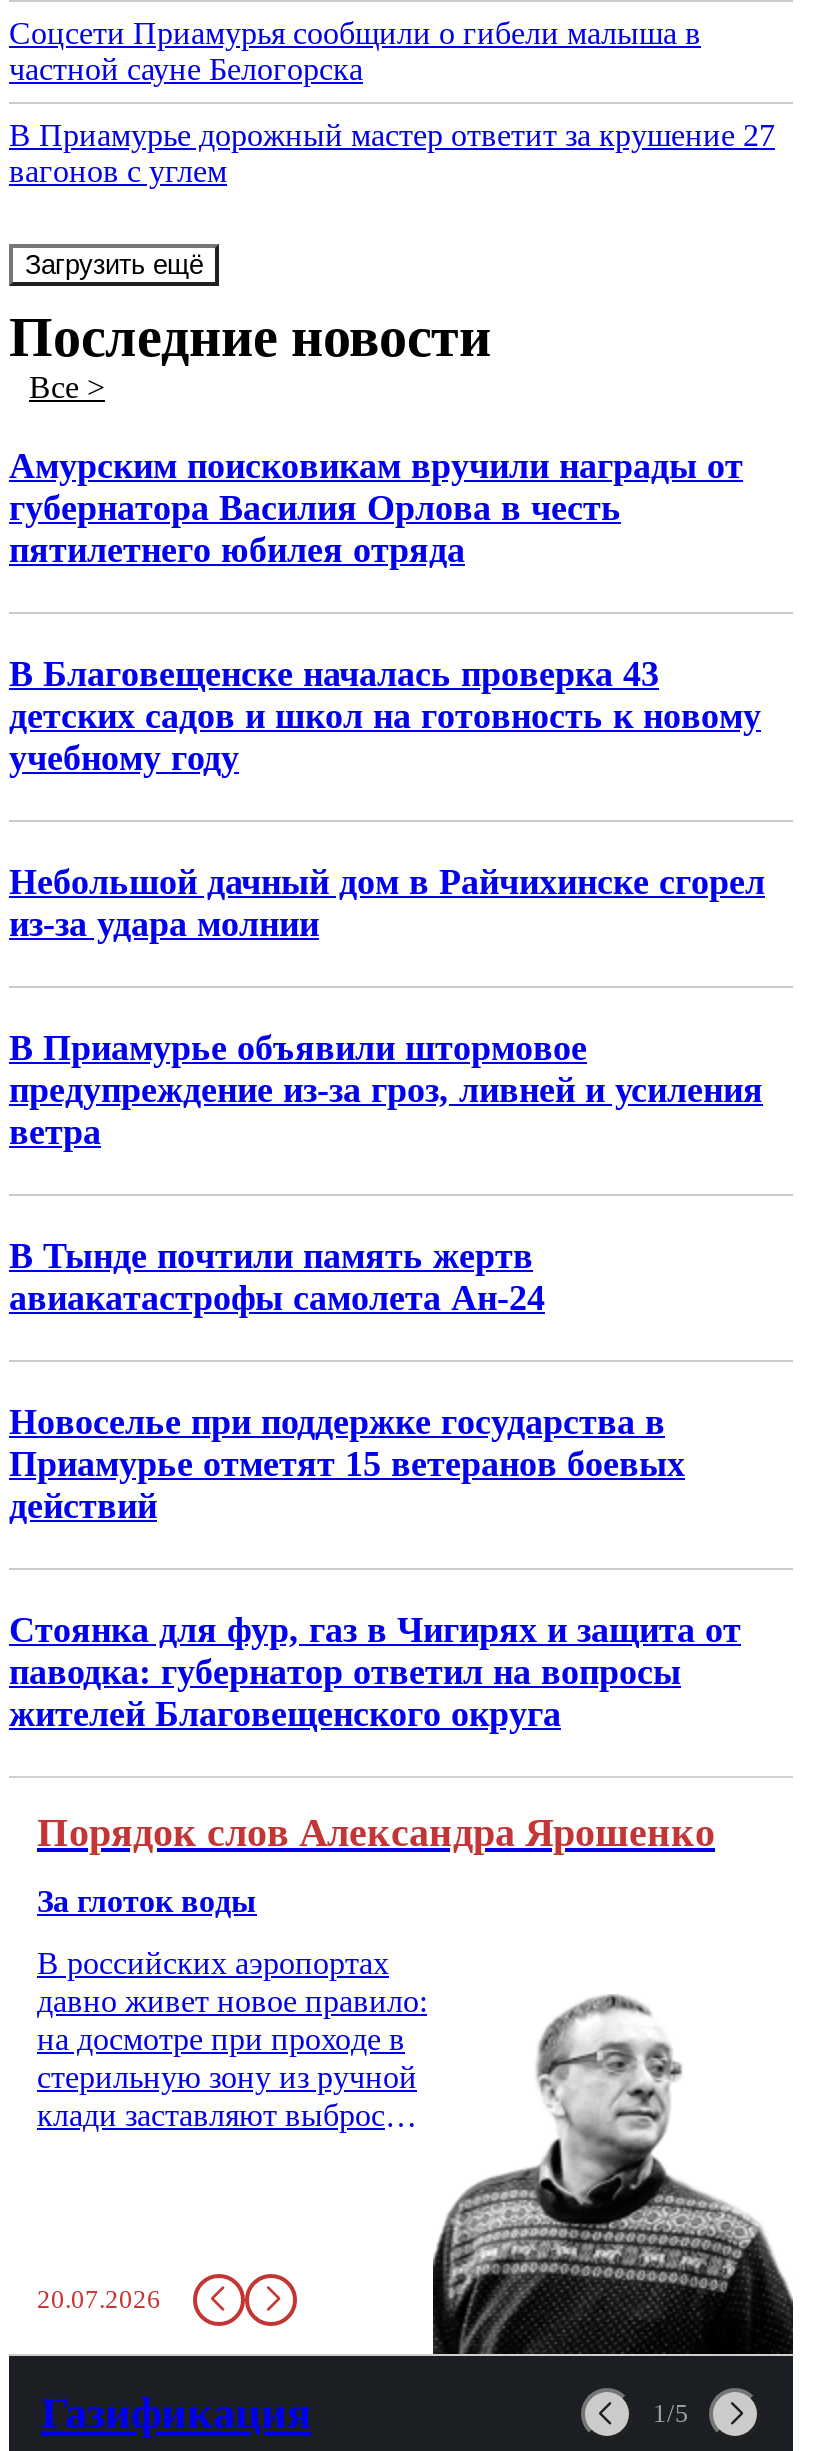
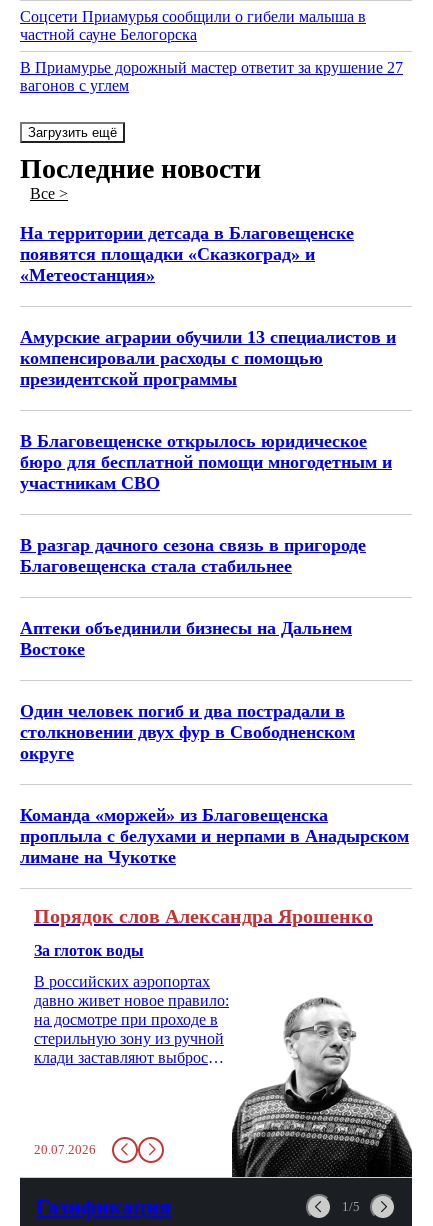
[9,447,743,571] Амурским поисковикам вручили награды от | губернатора Василия Орлова в честь | пятилетнего юбилея отряда -> [20,223,354,285] На территории детсада в Благовещенске | появятся площадки «Сказкоград» и | «Метеостанция»
[9,655,761,779] В Благовещенске началась проверка 43 | детских садов и школ на готовность к новому | учебному году -> [20,327,396,389] Амурские аграрии обучили 13 специалистов и | компенсировали расходы с помощью | президентской программы
[9,863,765,945] Небольшой дачный дом в Райчихинске сгорел | из-за удара молнии -> [20,431,392,493] В Благовещенске открылось юридическое | бюро для бесплатной помощи многодетным и | участникам СВО
[9,1029,763,1153] В Приамурье объявили штормовое | предупреждение из-за гроз, ливней и усиления | ветра -> [20,535,366,576] В разгар дачного сезона связь в пригороде | Благовещенска стала стабильнее
[9,1237,545,1319] В Тынде почтили память жертв | авиакатастрофы самолета Ан-24 -> [20,618,352,659] Аптеки объединили бизнесы на Дальнем | Востоке
[9,1403,685,1527] Новоселье при поддержке государства в | Приамурье отметят 15 ветеранов боевых | действий -> [20,701,355,763] Один человек погиб и два пострадали в | столкновении двух фур в Свободненском | округе
[9,1611,741,1735] Стоянка для фур, газ в Чигирях и защита от | паводка: губернатор ответил на вопросы | жителей Благовещенского округа -> [20,805,409,867] Команда «моржей» из Благовещенска | проплыла с белухами и нерпами в Анадырском | лимане на Чукотке

